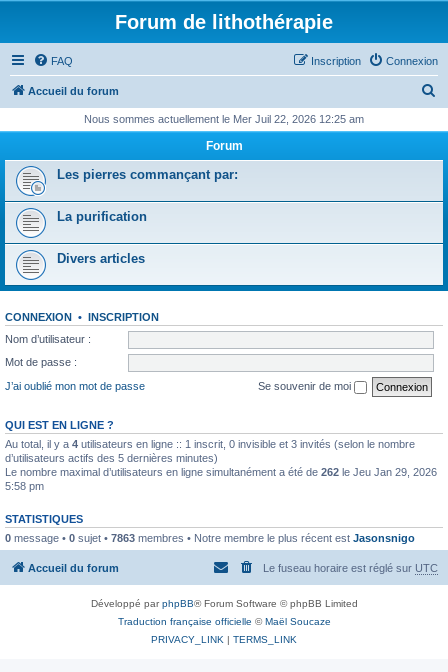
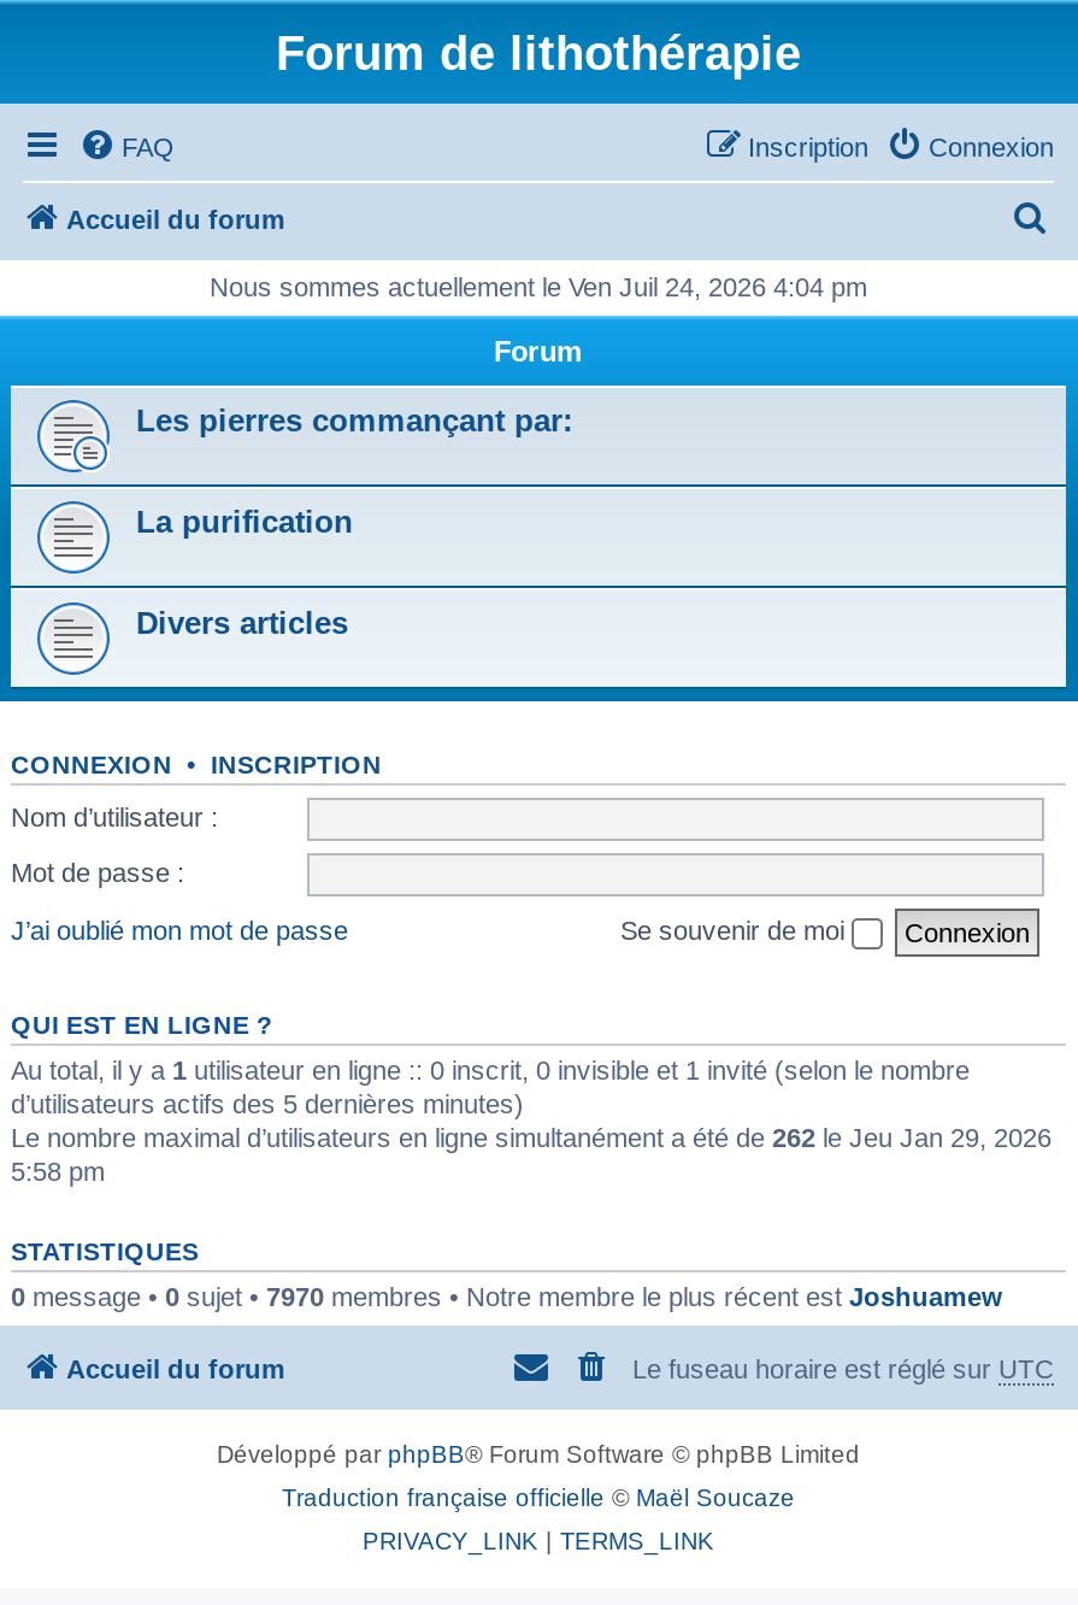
[84,113,364,125] Nous sommes actuellement le Mer Juil 22, 2026 12:25 am -> [210,272,867,301] Nous sommes actuellement le Ven Juil 24, 2026 4:04 pm
[5,437,415,449] Au total, il y a 4 utilisateurs en ligne :: 1 inscrit, 0 invisible et 3 invités (selon le nombre -> [11,1054,970,1083] Au total, il y a 1 utilisateur en ligne :: 0 inscrit, 0 invisible et 1 invité (selon le nombre
[5,531,415,543] 0 message • 0 sujet • 7863 membres • Notre membre le plus récent est Jasonsnigo -> [11,1281,1003,1310] 0 message • 0 sujet • 7970 membres • Notre membre le plus récent est Joshuamew

